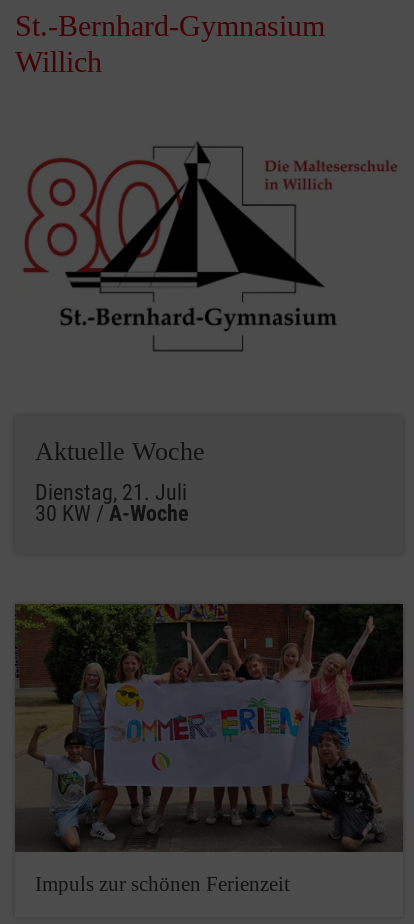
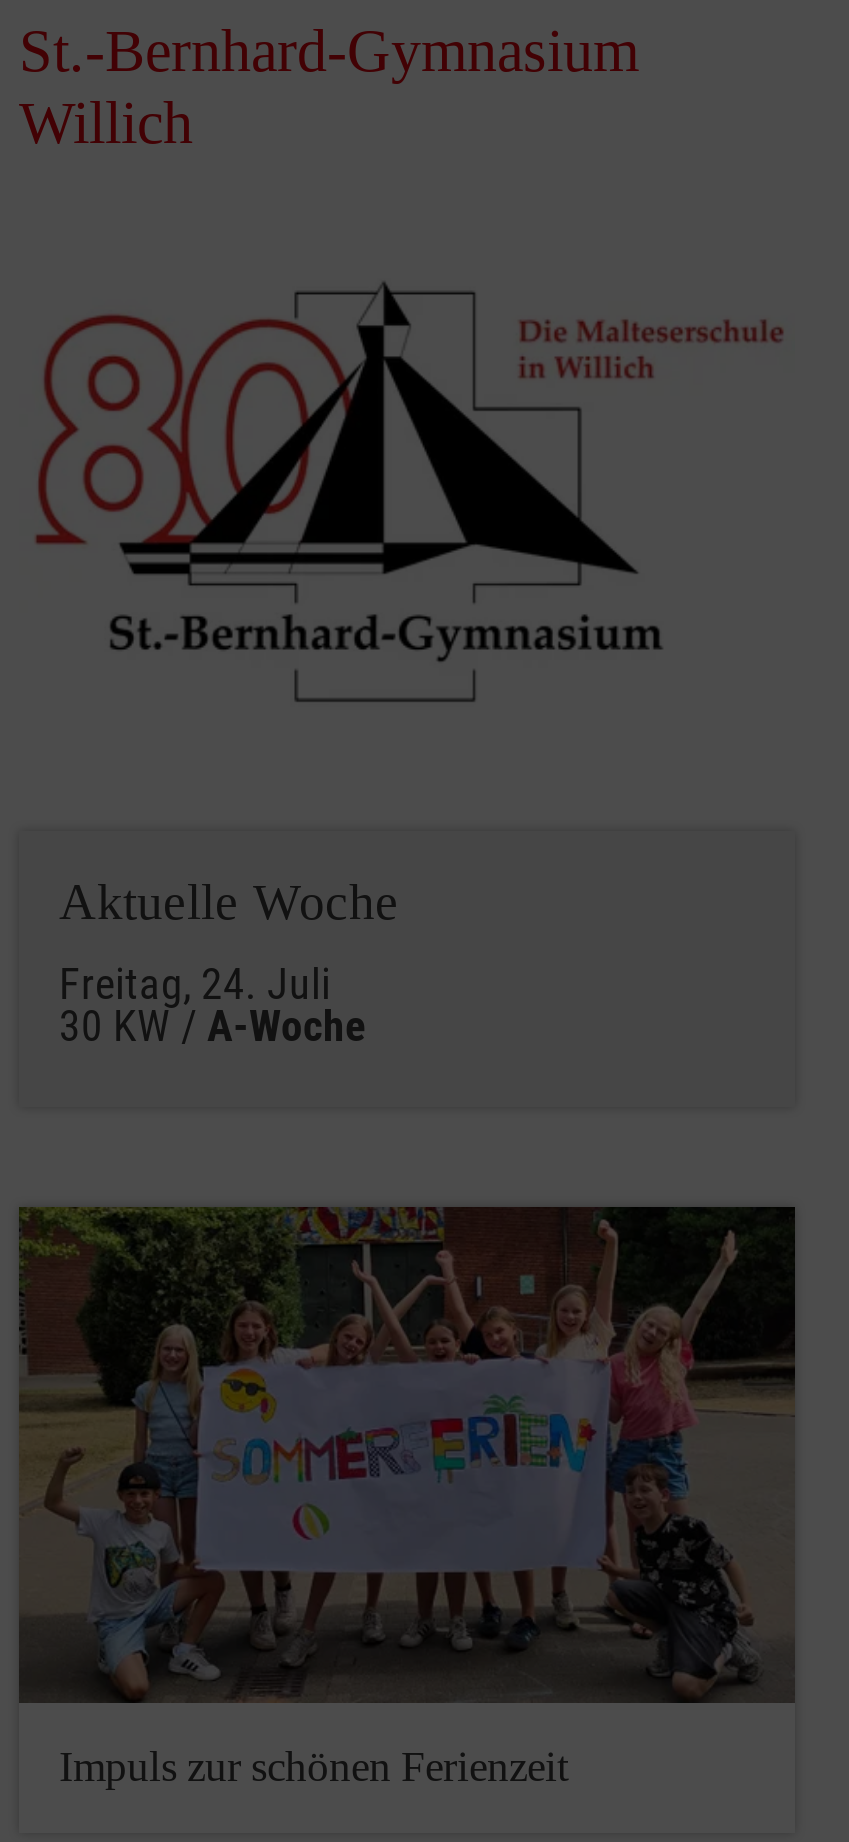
[35,480,187,505] Dienstag, 21. Juli -> [59,959,331,1009] Freitag, 24. Juli

